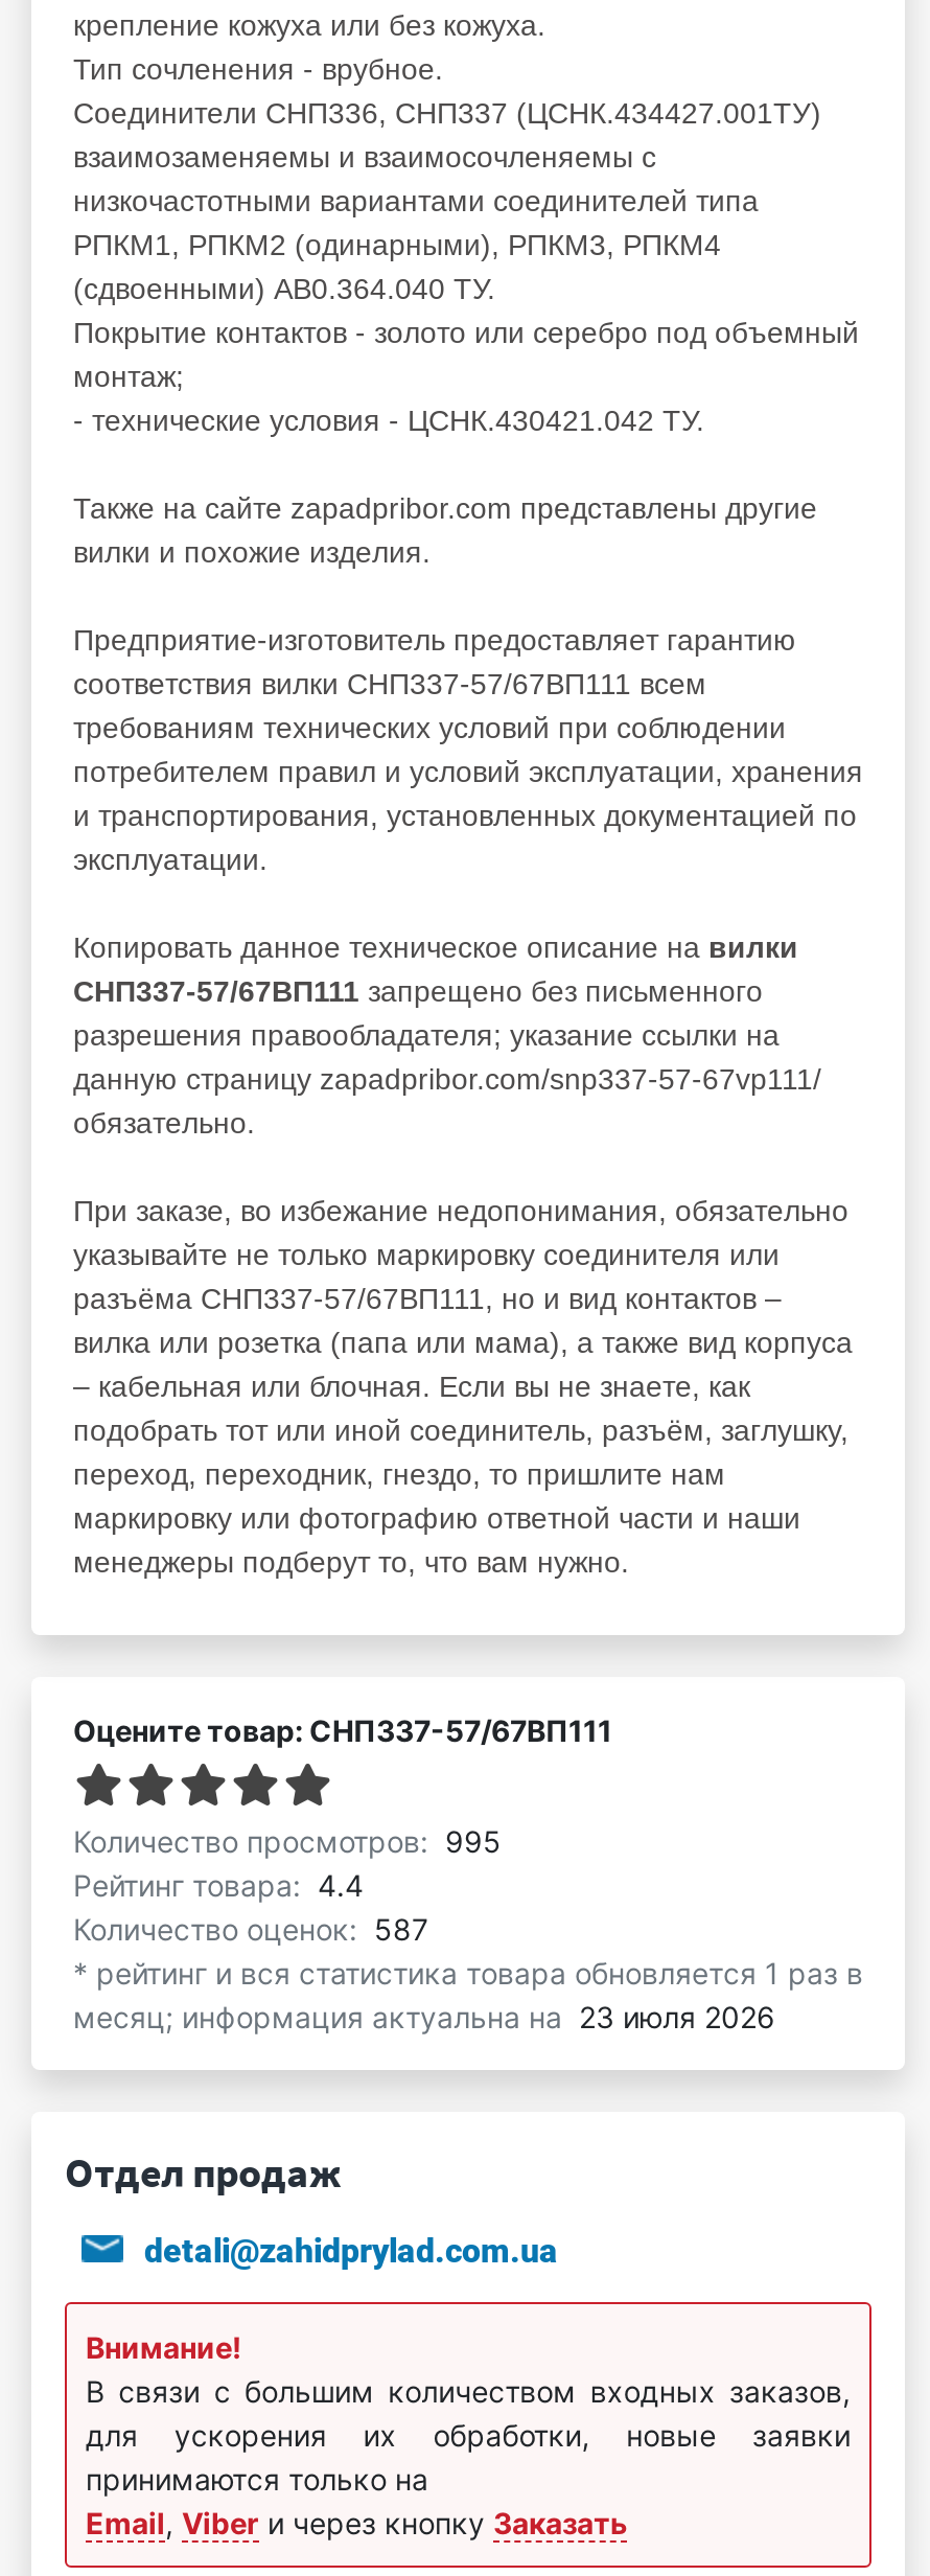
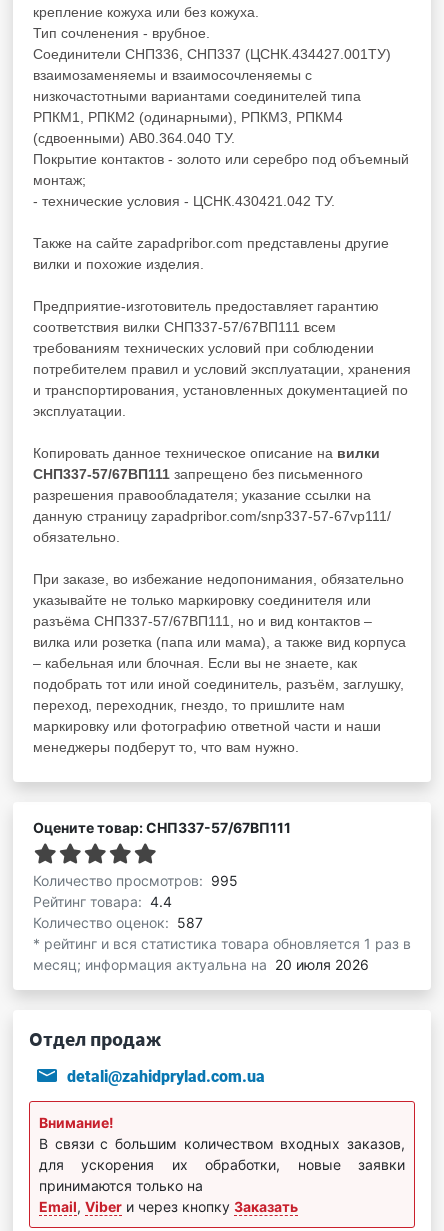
[73,1998,775,2034] месяц; информация актуальна на 23 июля 2026 -> [33,956,369,973] месяц; информация актуальна на 20 июля 2026

